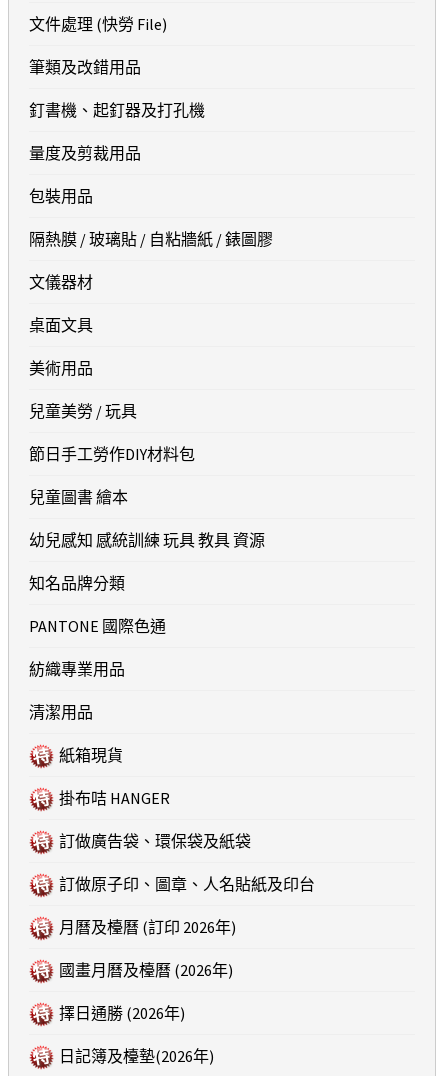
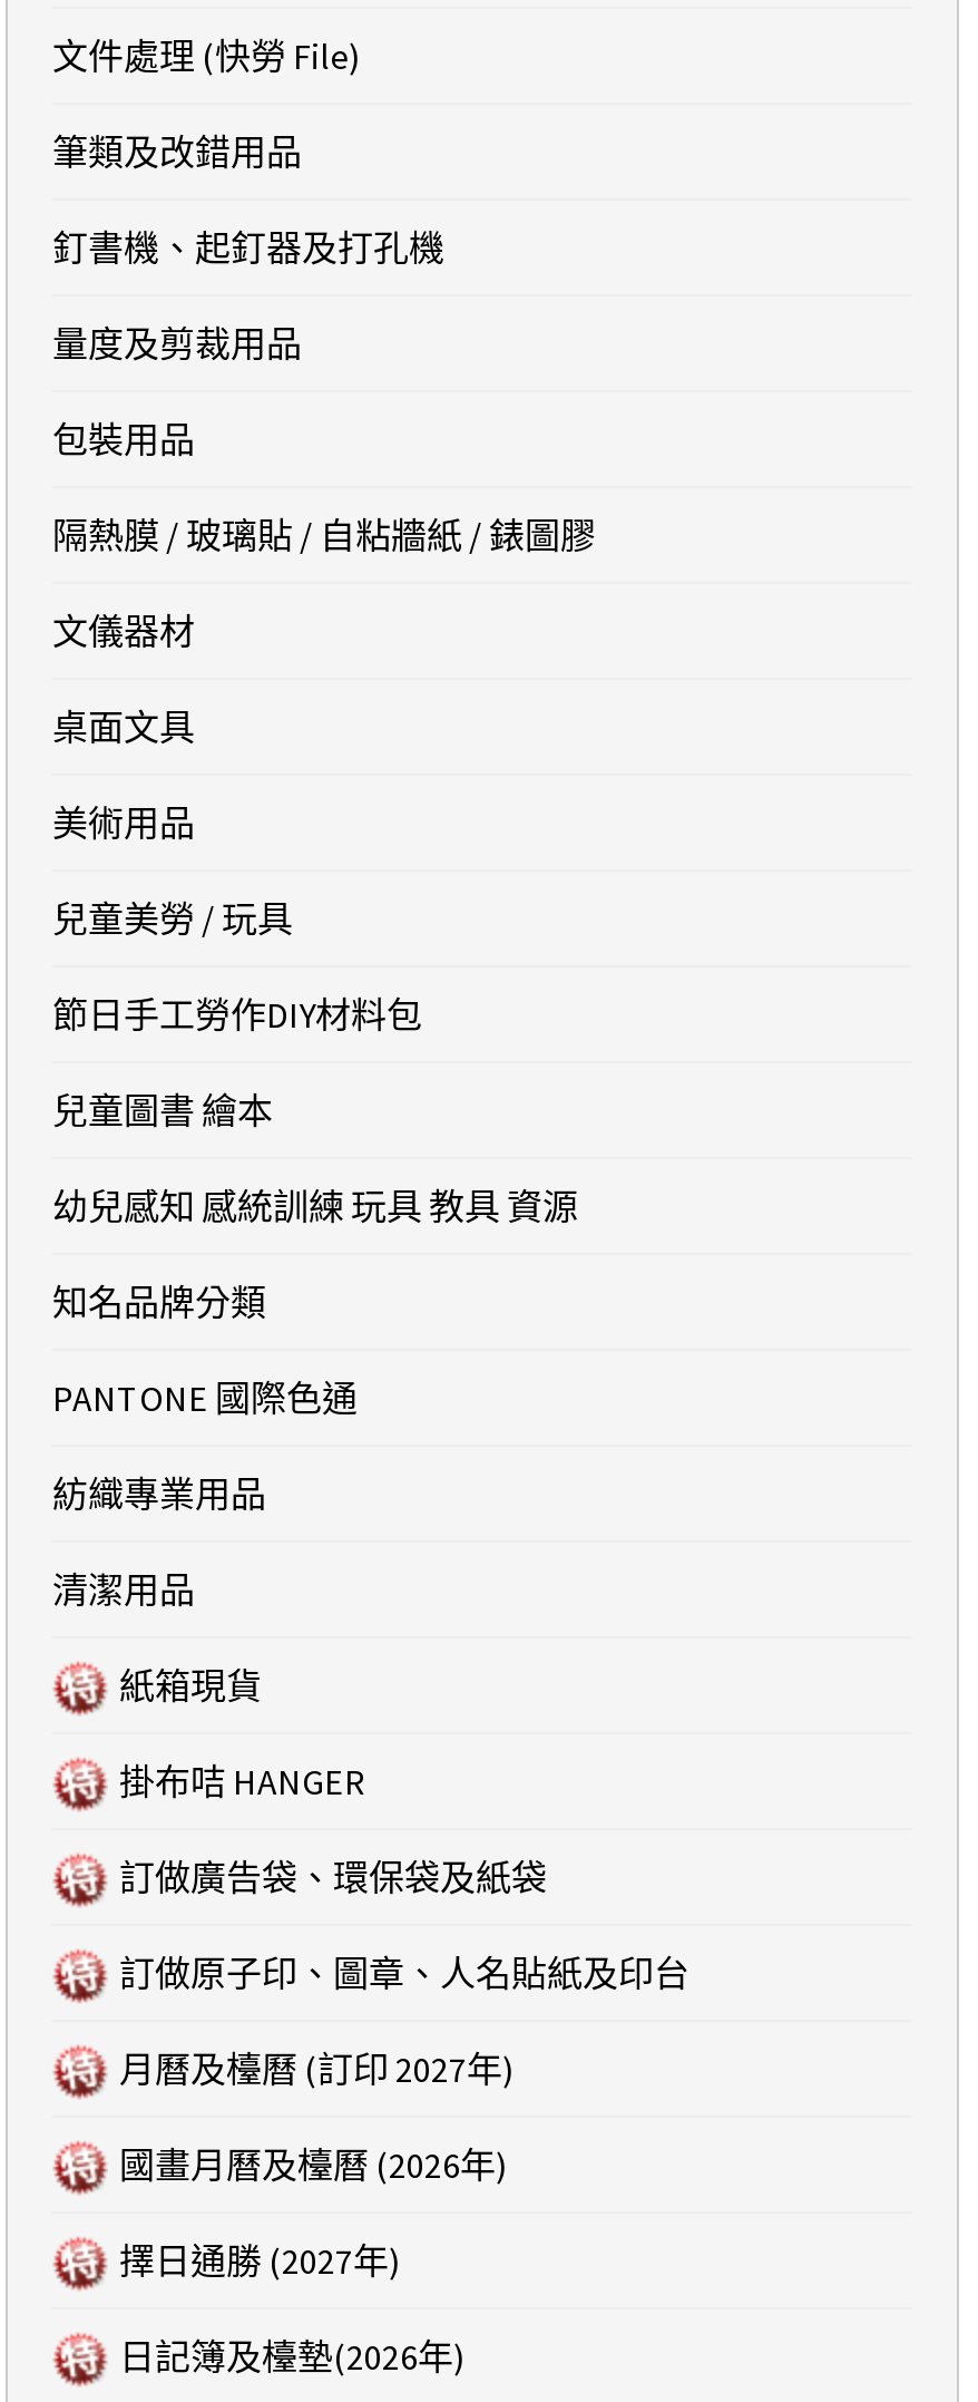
[59,917,236,937] 月曆及檯曆 (訂印 2026年) -> [119,2046,514,2090] 月曆及檯曆 (訂印 2027年)
[59,1003,185,1023] 擇日通勝 (2026年) -> [119,2237,400,2282] 擇日通勝 (2027年)

